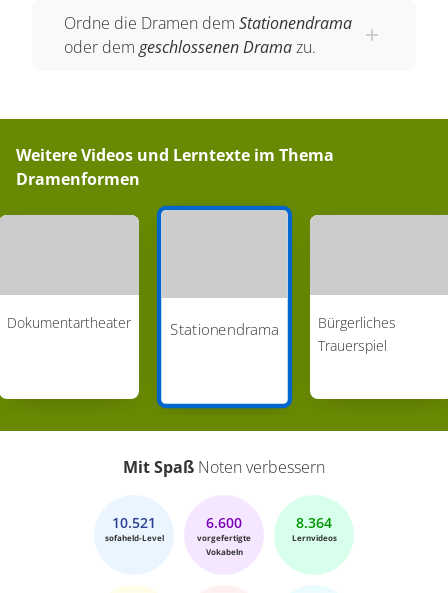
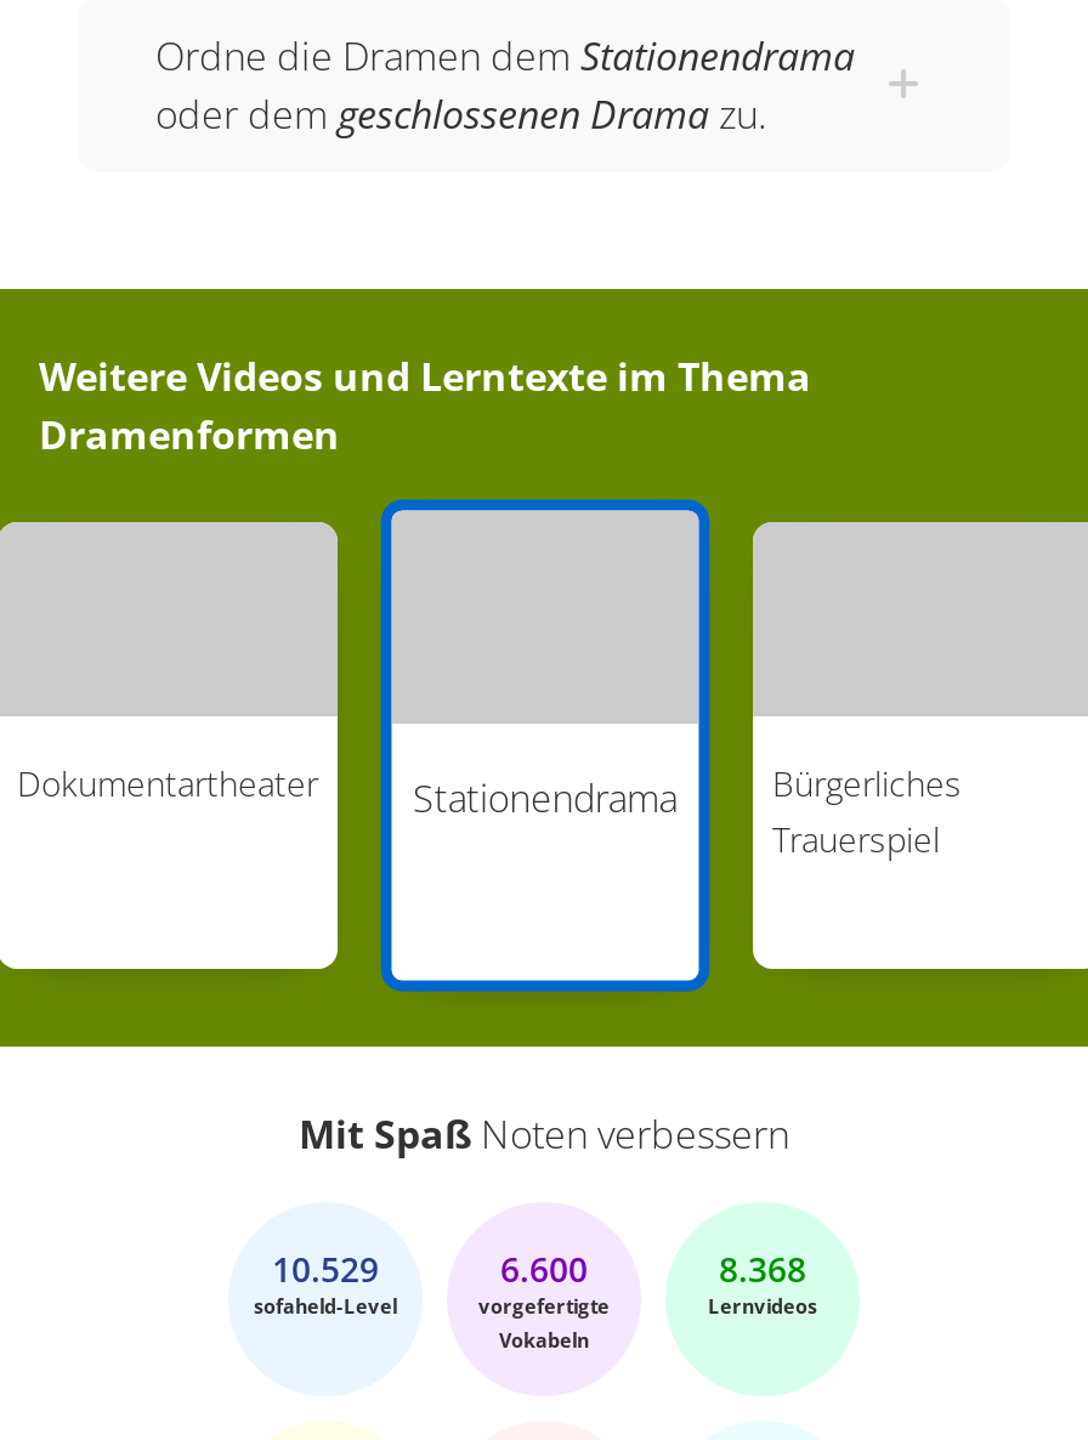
[112,513,156,532] 10.521 -> [272,1245,379,1292] 10.529
[296,513,332,532] 8.364 -> [719,1245,806,1292] 8.368

